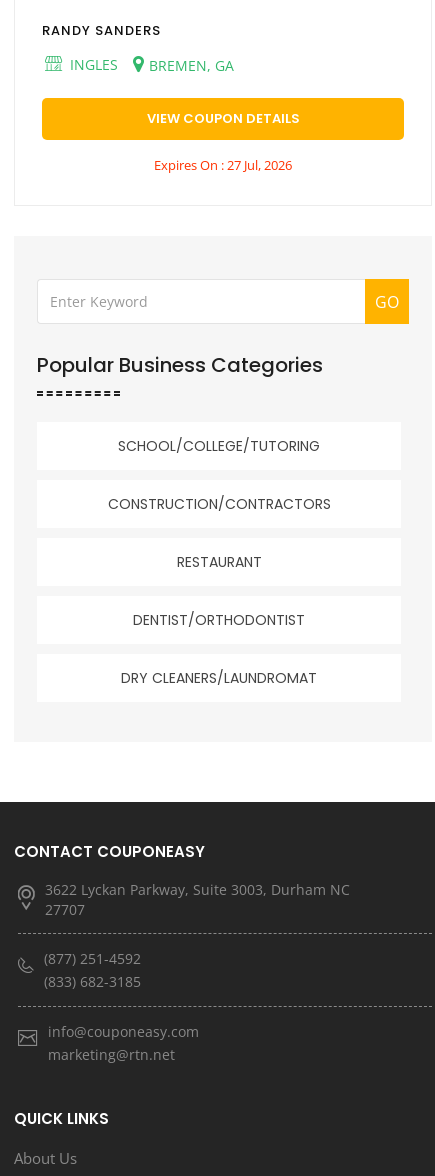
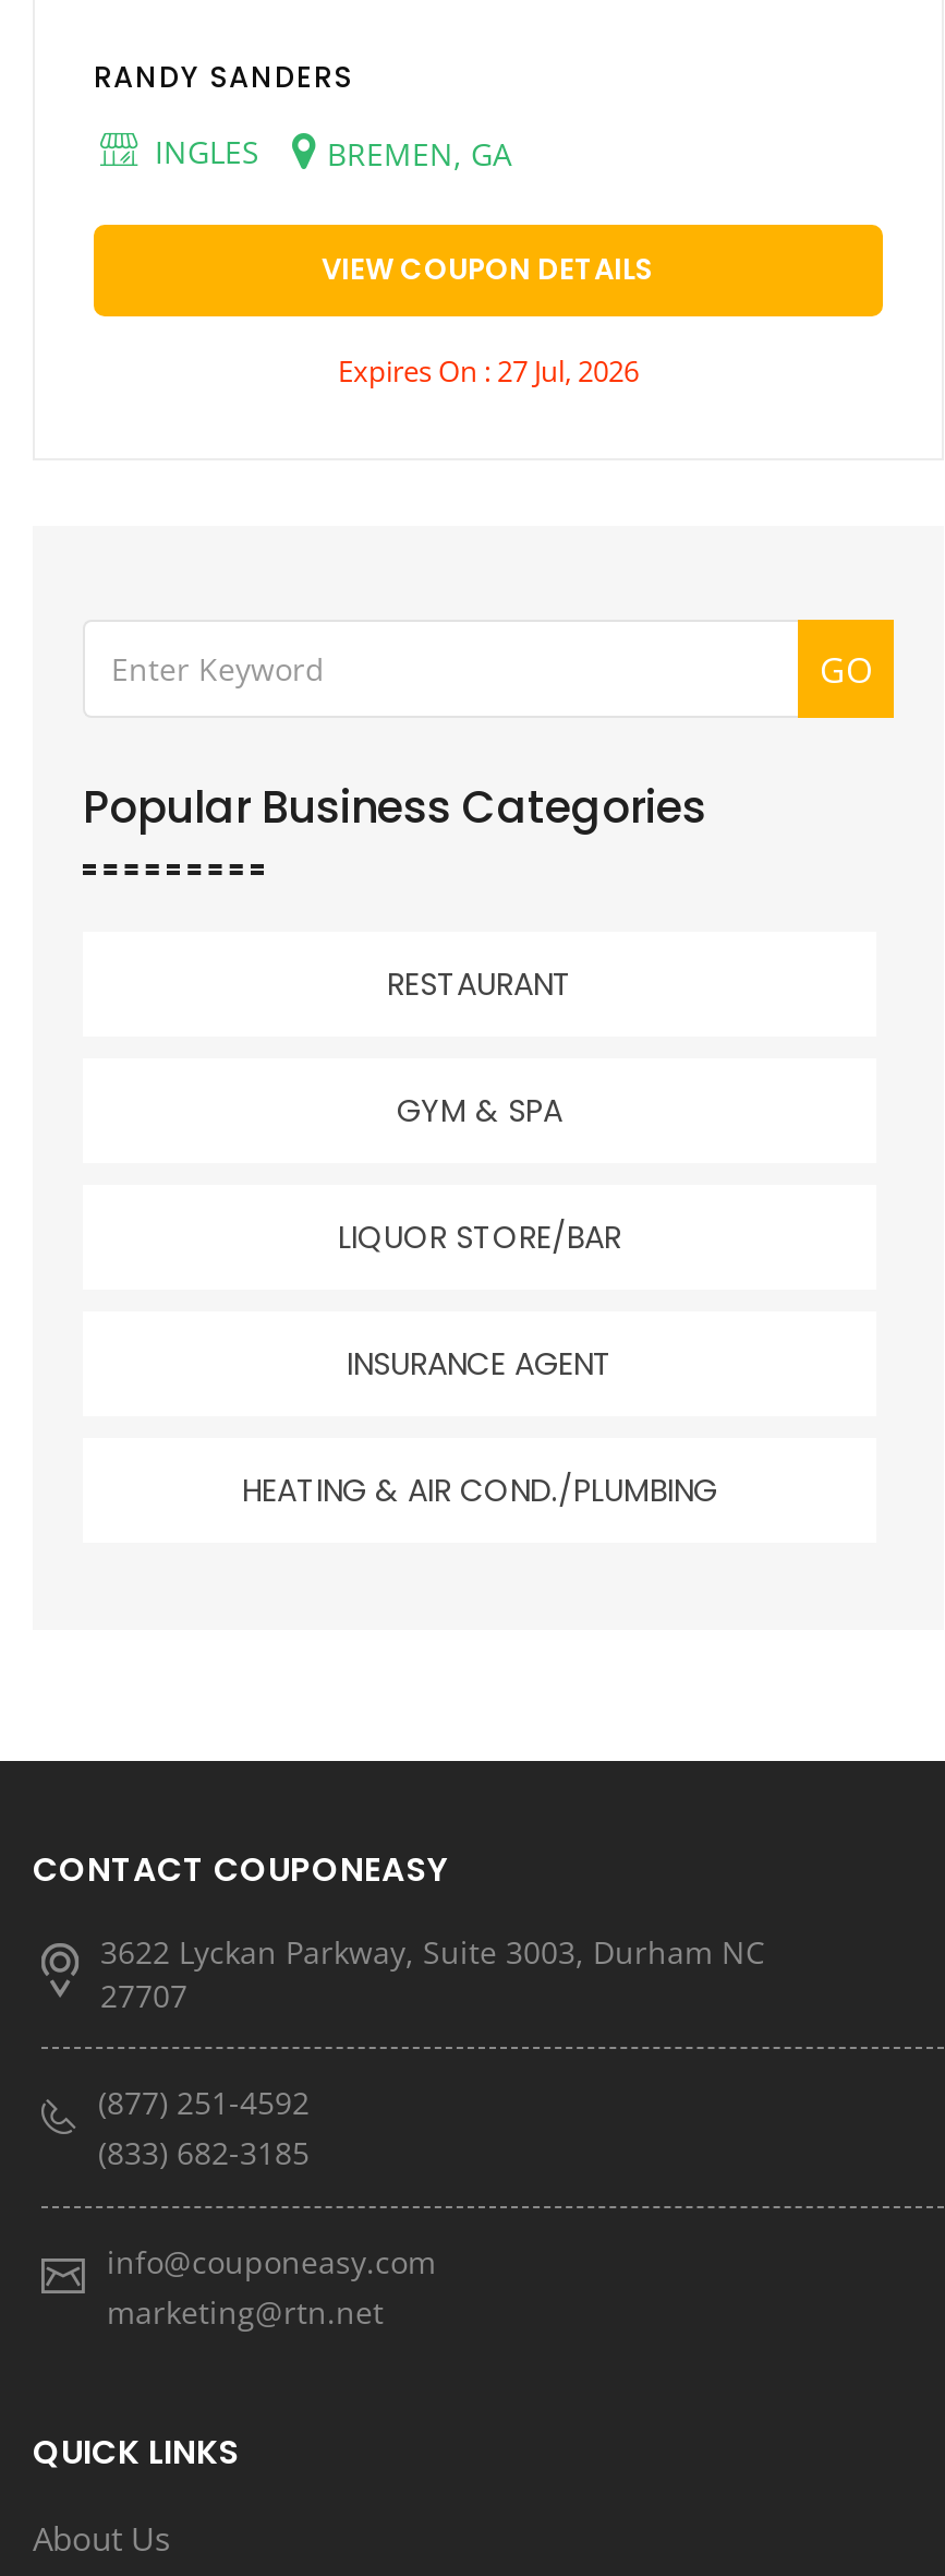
[107,436,330,514] SCHOOL/COLLEGE/TUTORING | CONSTRUCTION/CONTRACTORS -> none
moved [176,552,261,572] -> [387,963,572,1007]: RESTAURANT
[121,610,317,688] DENTIST/ORTHODONTIST | DRY CLEANERS/LAUNDROMAT -> [242,1090,717,1513] GYM & SPA | LIQUOR STORE/BAR | INSURANCE AGENT | HEATING & AIR COND./PLUMBING

